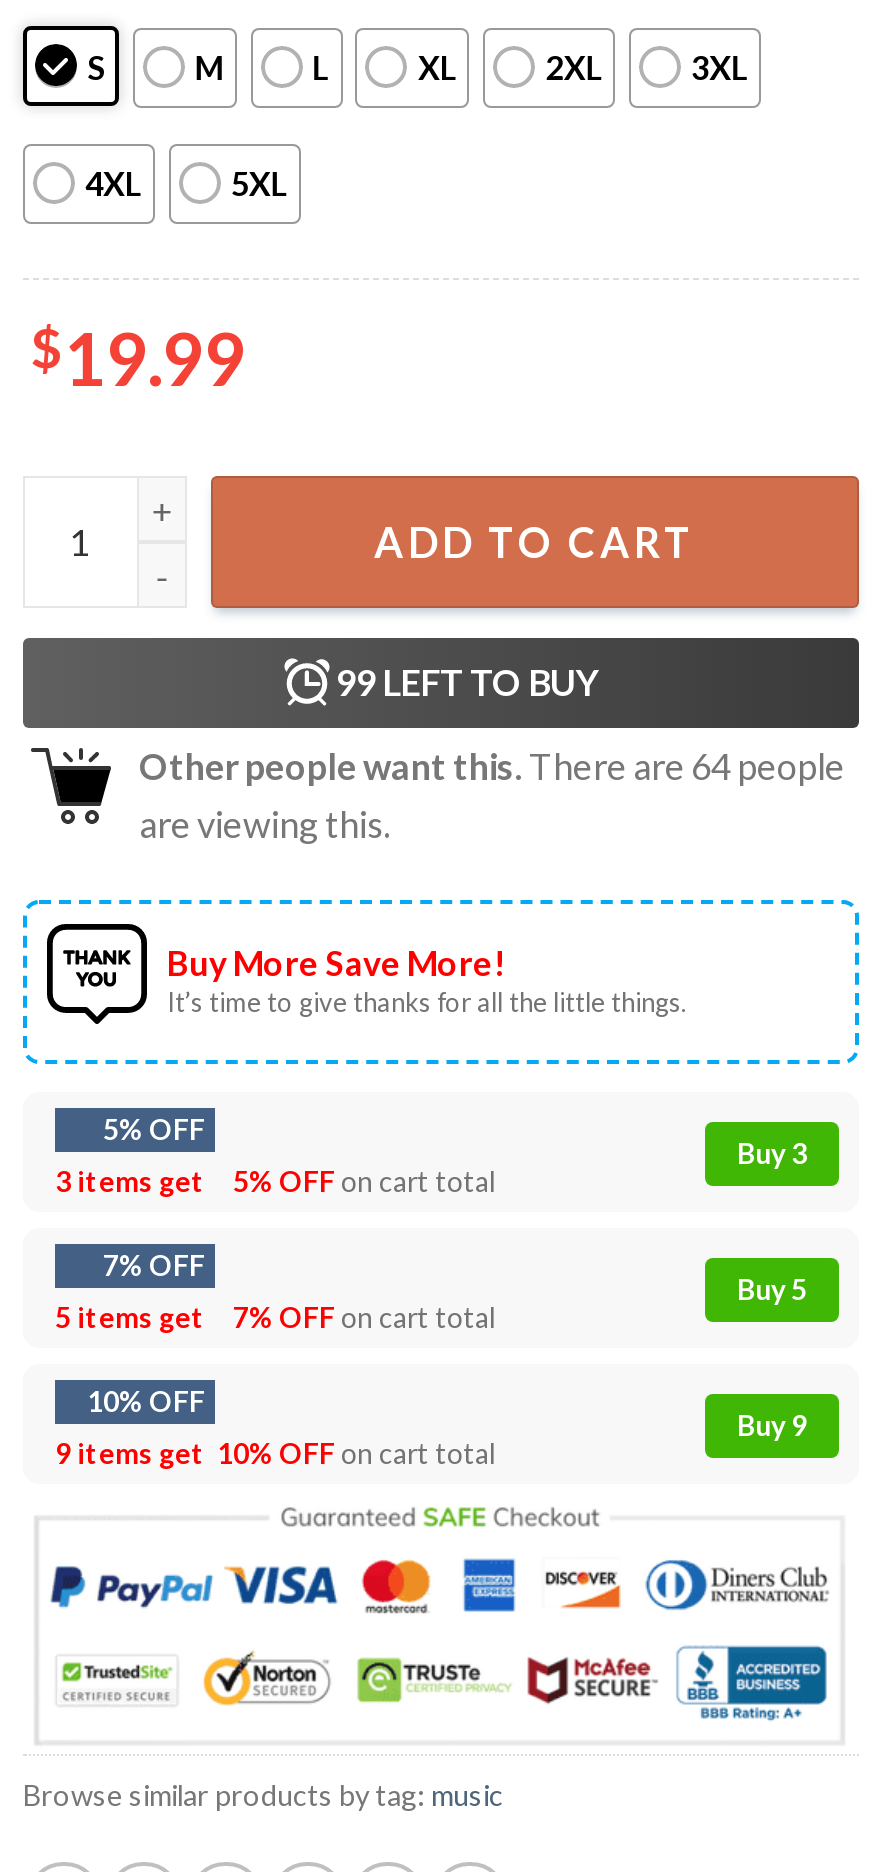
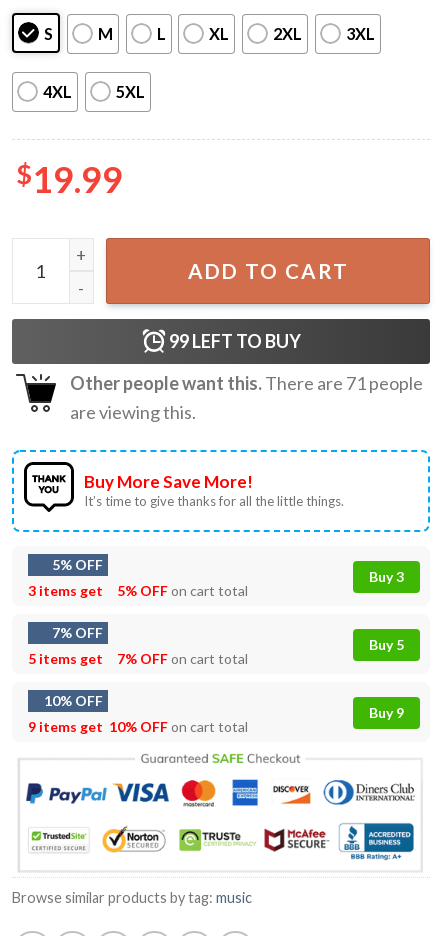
[139,743,845,787] Other people want this. There are 64 people -> [70,372,423,394] Other people want this. There are 71 people

